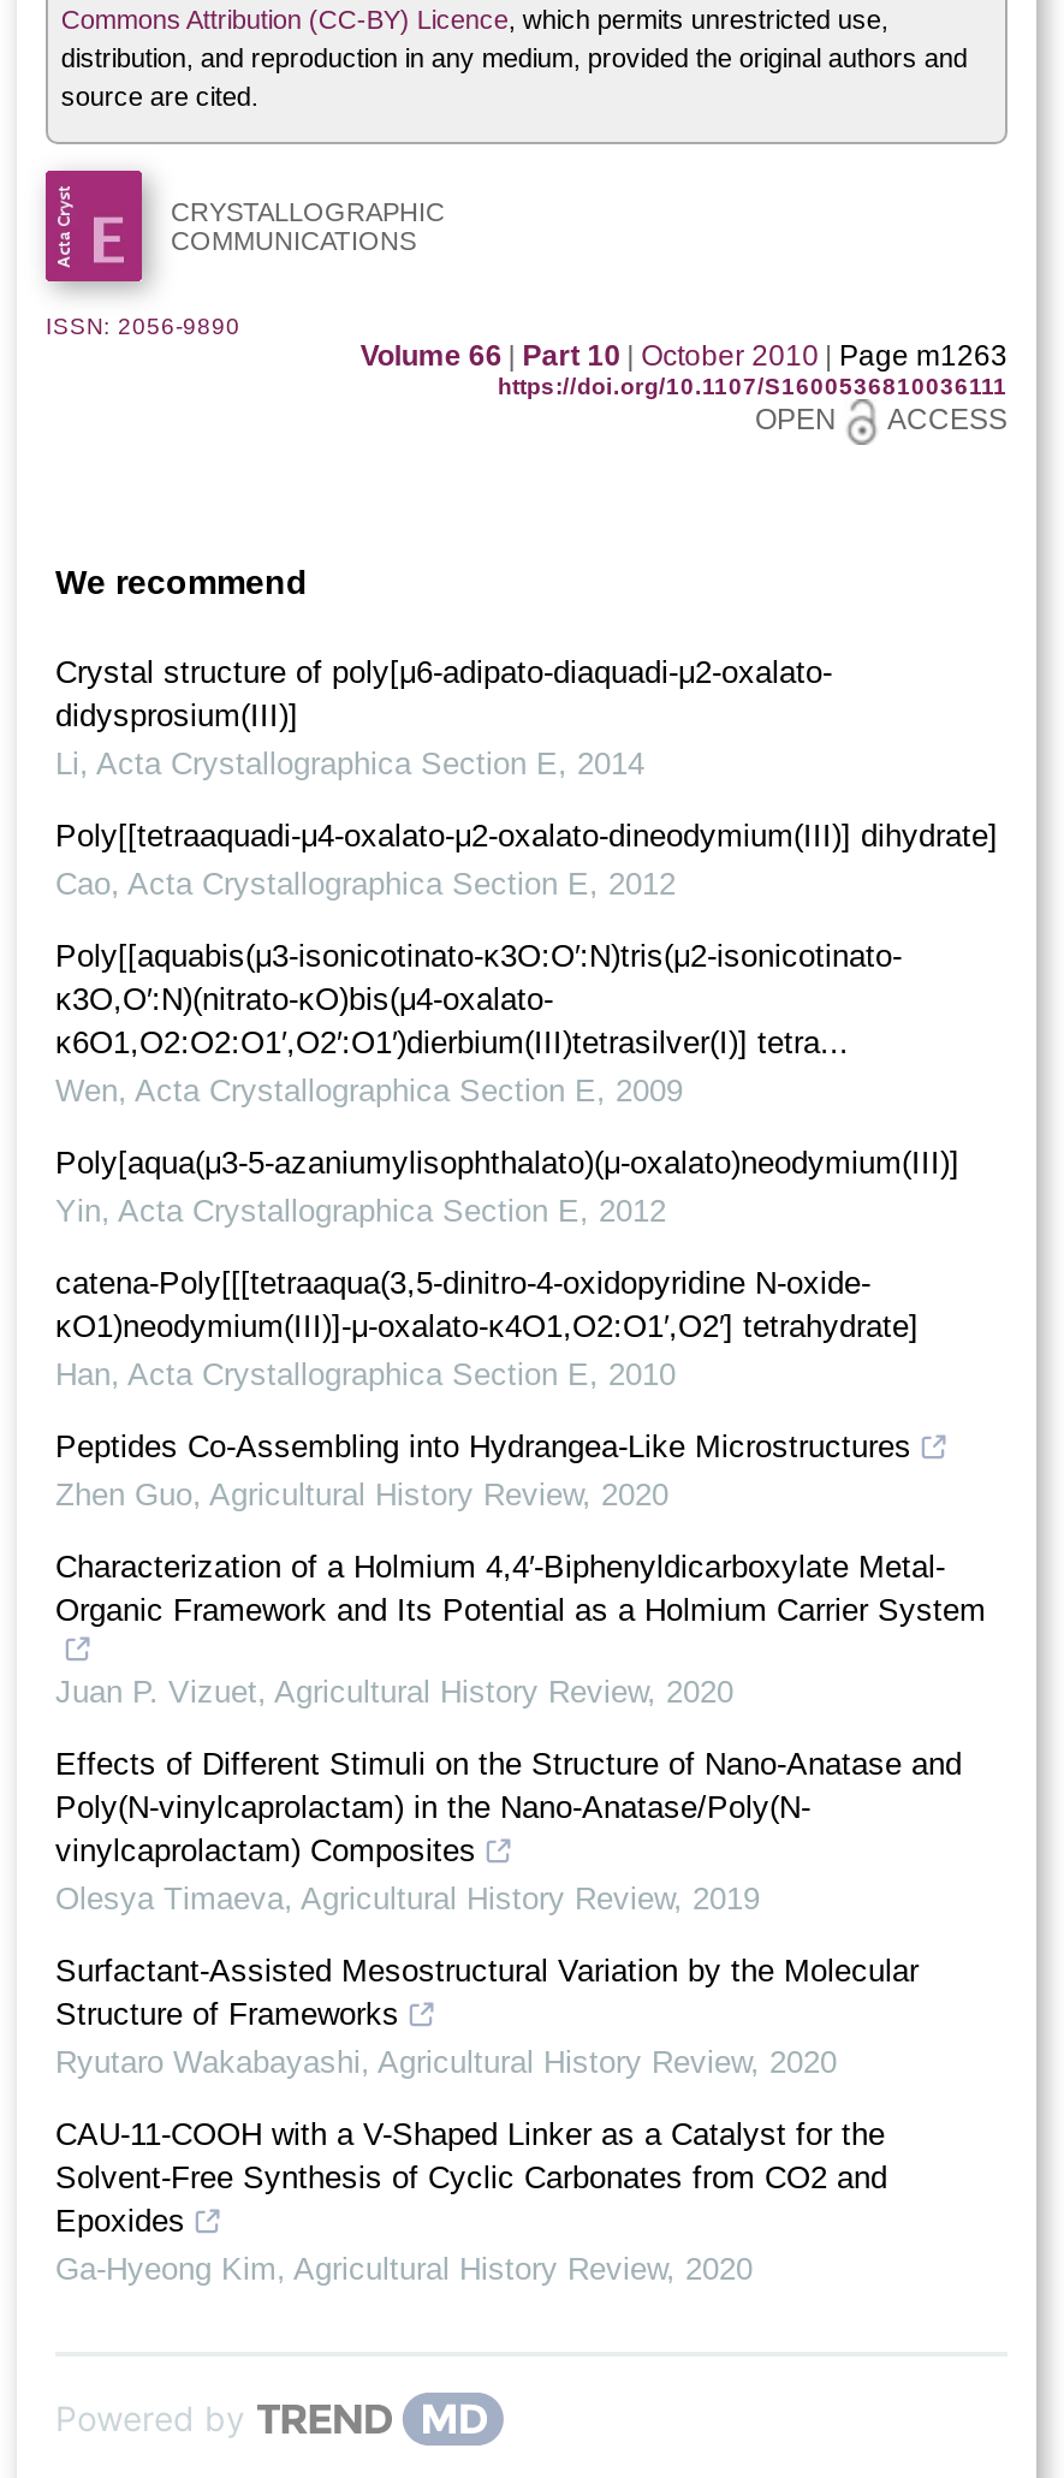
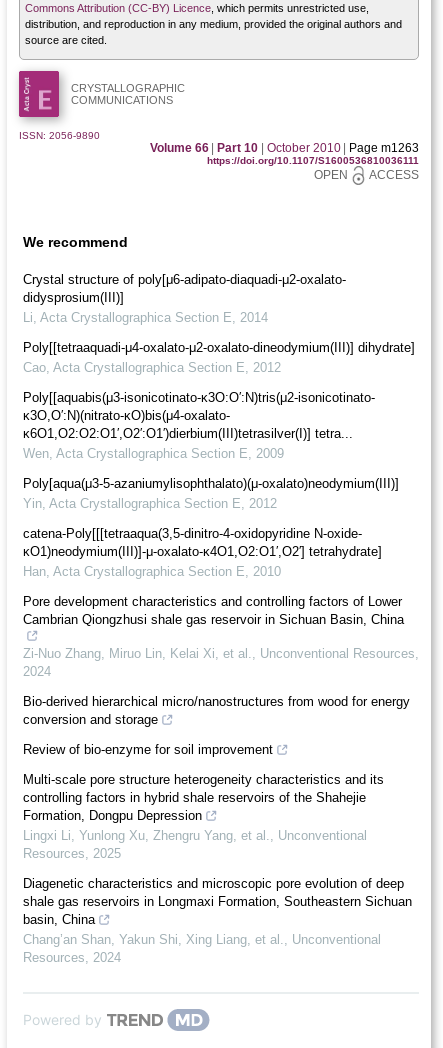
[55,1427,911,1512] Peptides Co-Assembling into Hydrangea-Like Microstructures | Zhen Guo, Agricultural History Review, 2020 -> [23,594,404,627] Pore development characteristics and controlling factors of Lower | Cambrian Qiongzhusi shale gas reservoir in Sichuan Basin, China
[55,1548,986,1627] Characterization of a Holmium 4,4′-Biphenyldicarboxylate Metal- | Organic Framework and Its Potential as a Holmium Carrier System -> [23,646,419,679] Zi-Nuo Zhang, Miruo Lin, Kelai Xi, et al., Unconventional Resources, | 2024
[55,1673,733,1709] Juan P. Vizuet, Agricultural History Review, 2020 -> [23,694,410,727] Bio-derived hierarchical micro/nanostructures from wood for energy | conversion and storage
[55,1745,962,1916] Effects of Different Stimuli on the Structure of Nano-Anatase and | Poly(N-vinylcaprolactam) in the Nano-Anatase/Poly(N- | vinylcaprolactam) Composites | Olesya Timaeva, Agricultural History Review, 2019 -> [23,742,273,757] Review of bio-enzyme for soil improvement
[55,1952,919,2079] Surfactant-Assisted Mesostructural Variation by the Molecular | Structure of Frameworks | Ryutaro Wakabayashi, Agricultural History Review, 2020 -> [23,772,384,861] Multi-scale pore structure heterogeneity characteristics and its | controlling factors in hybrid shale reservoirs of the Shahejie | Formation, Dongpu Depression | Lingxi Li, Yunlong Xu, Zhengru Yang, et al., Unconventional | Resources, 2025
[55,2115,887,2286] CAU-11-COOH with a V-Shaped Linker as a Catalyst for the | Solvent-Free Synthesis of Cyclic Carbonates from CO2 and | Epoxides | Ga-Hyeong Kim, Agricultural History Review, 2020 -> [23,876,412,965] Diagenetic characteristics and microscopic pore evolution of deep | shale gas reservoirs in Longmaxi Formation, Southeastern Sichuan | basin, China | Chang’an Shan, Yakun Shi, Xing Liang, et al., Unconventional | Resources, 2024

